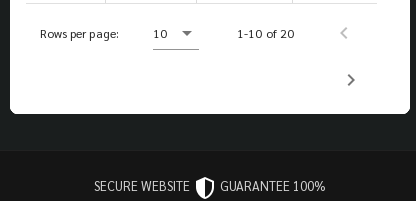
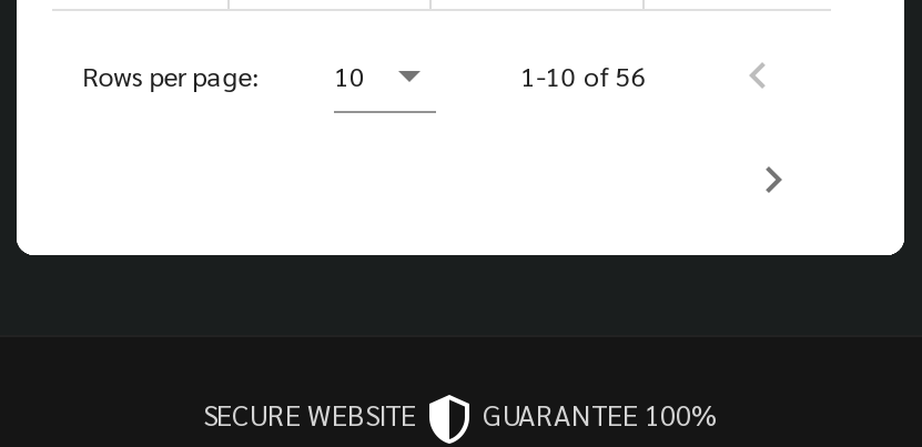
[237,25,294,41] 1-10 of 20 -> [520,57,647,93] 1-10 of 56

